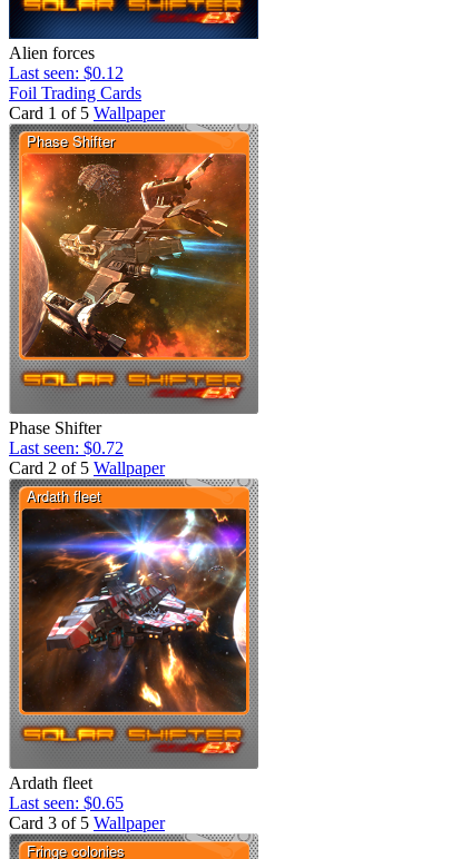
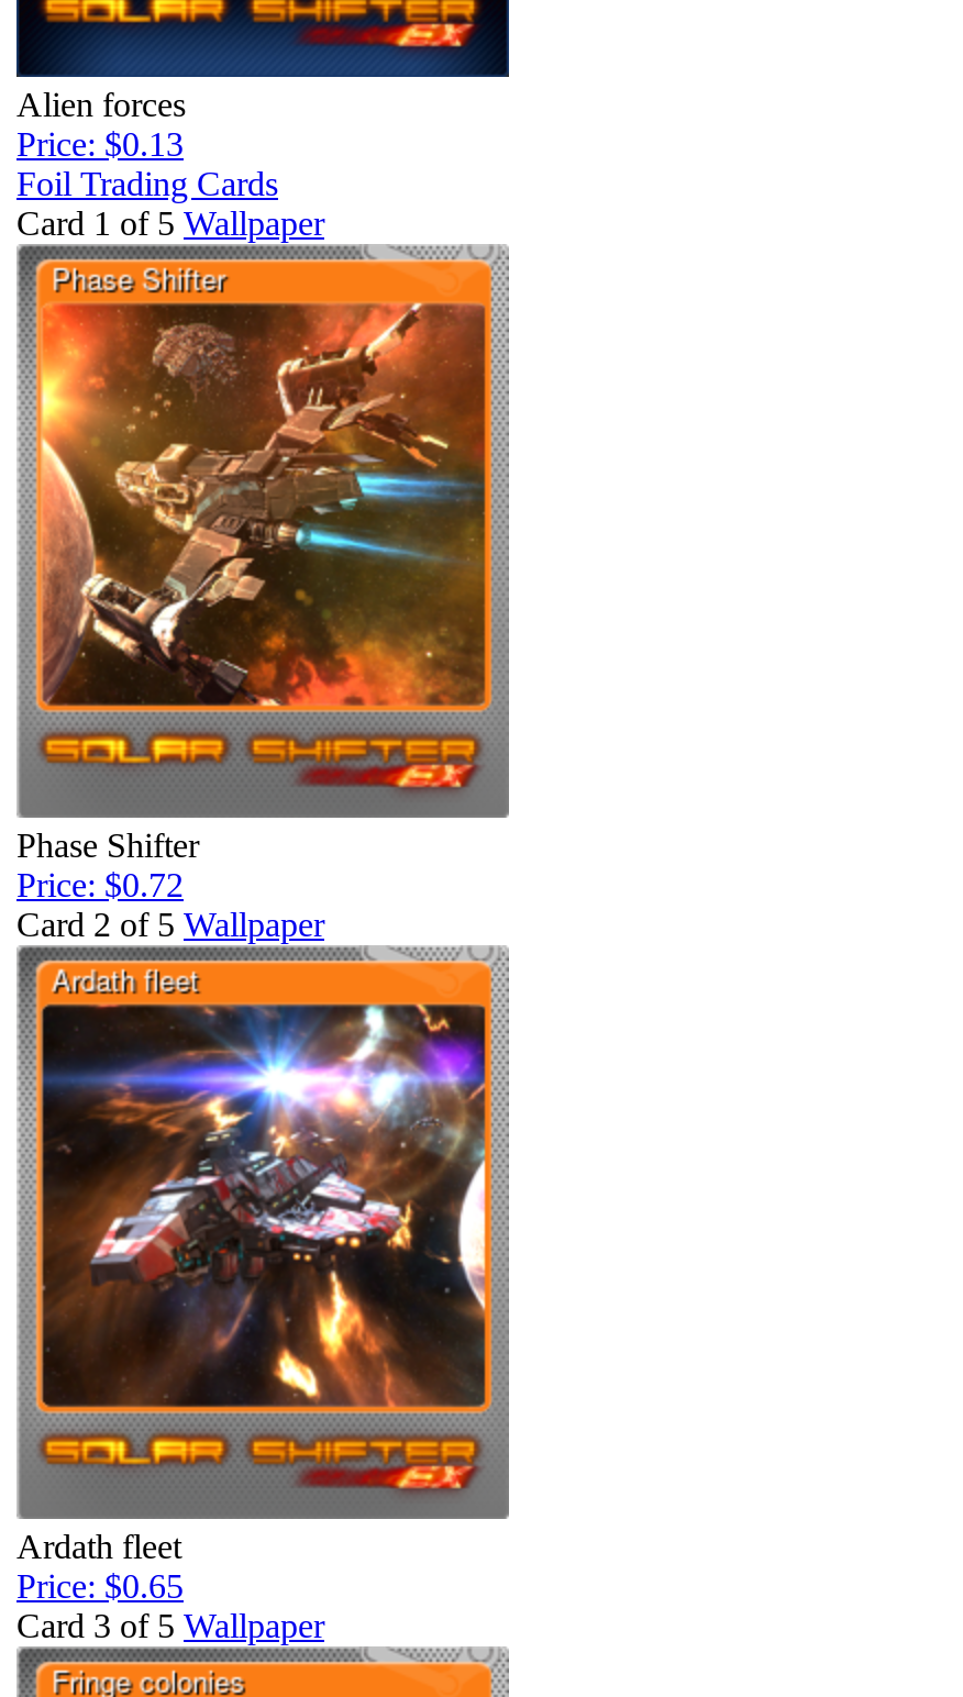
[9,63,124,82] Last seen: $0.12 -> [16,124,184,162] Price: $0.13
[9,438,124,457] Last seen: $0.72 -> [16,865,184,902] Price: $0.72
[9,793,124,812] Last seen: $0.65 -> [16,1566,184,1604] Price: $0.65

